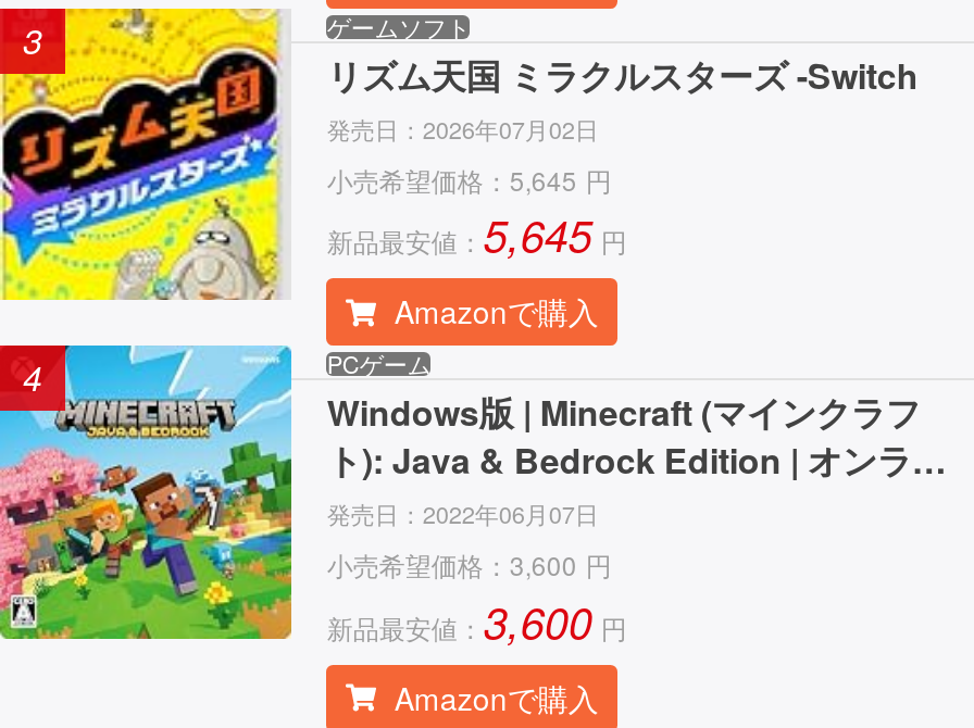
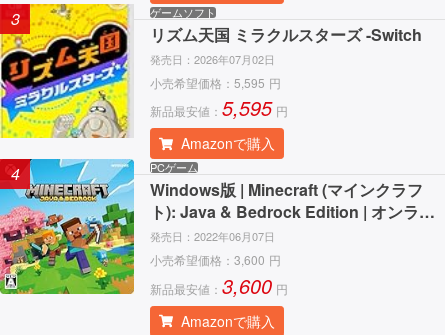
[327,160,612,197] 小売希望価格：5,645 円 -> [150,74,281,91] 小売希望価格：5,595 円
[327,203,627,266] 新品最安値：5,645 円 -> [150,93,288,122] 新品最安値：5,595 円

